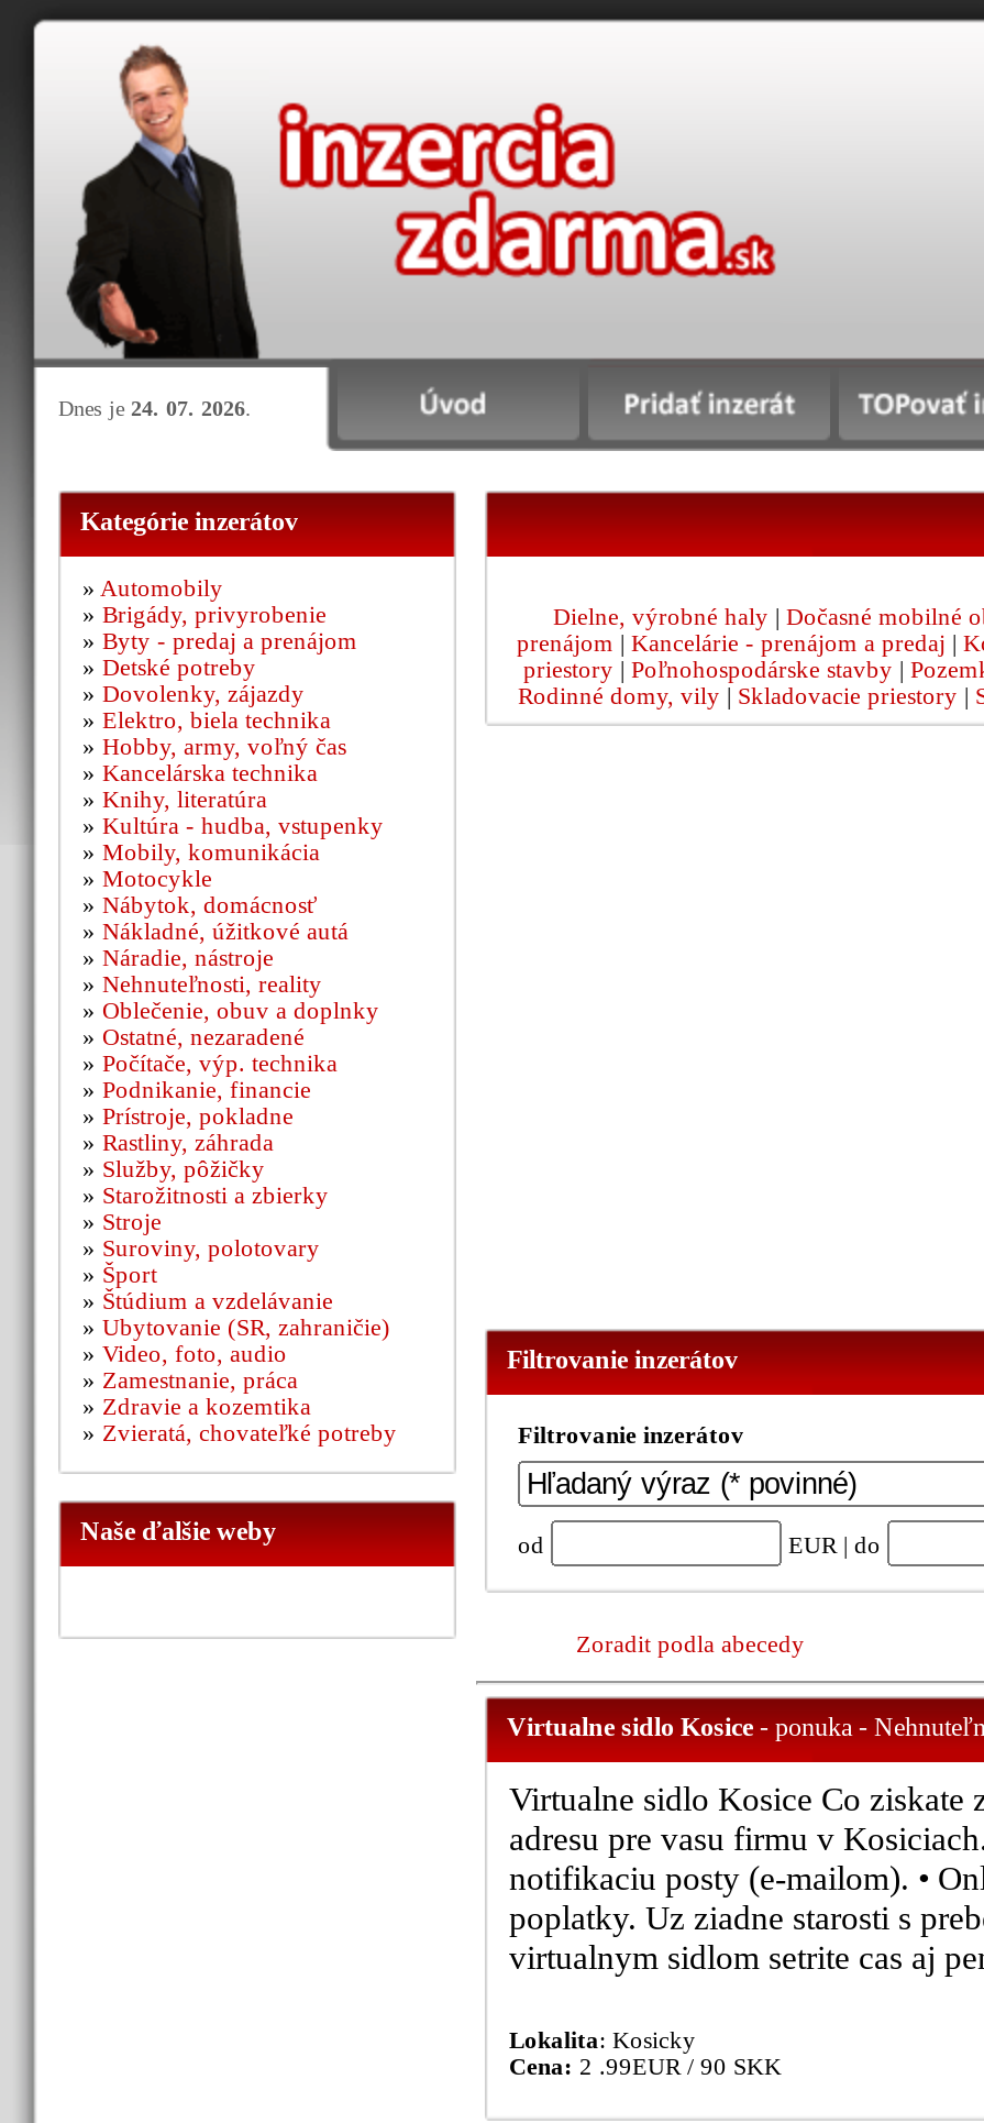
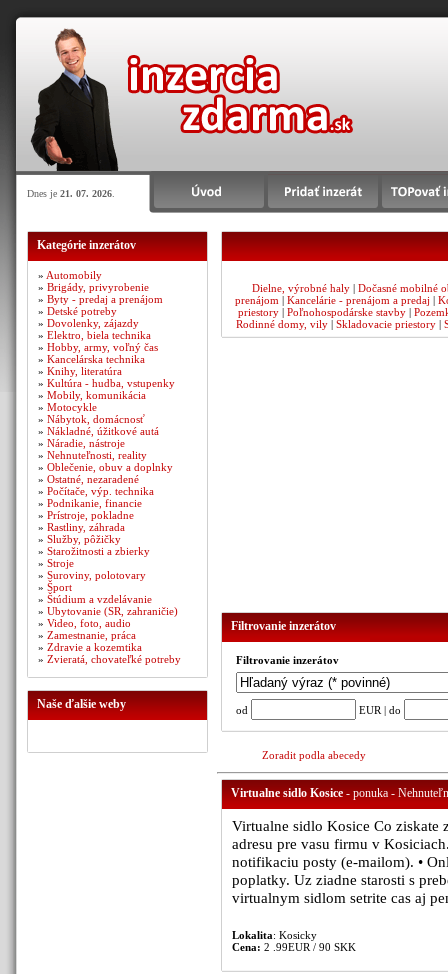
[58,396,252,420] Dnes je 24. 07. 2026. -> [27,188,115,199] Dnes je 21. 07. 2026.

